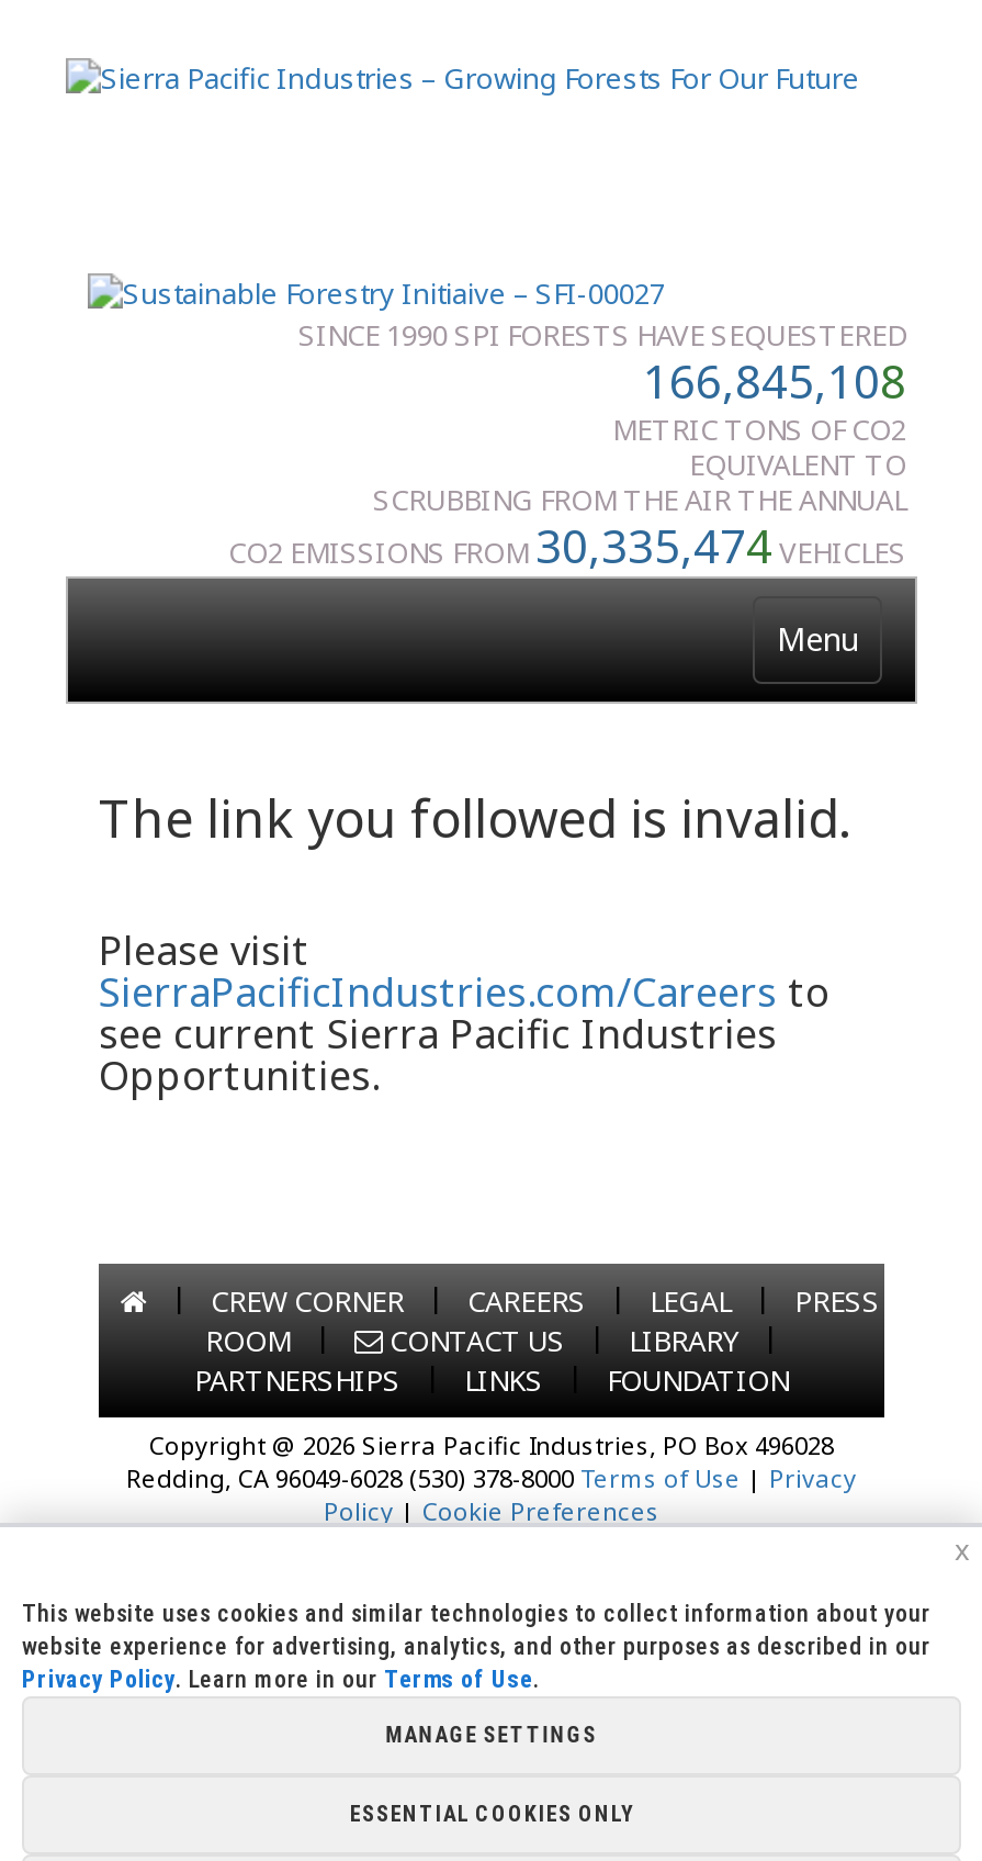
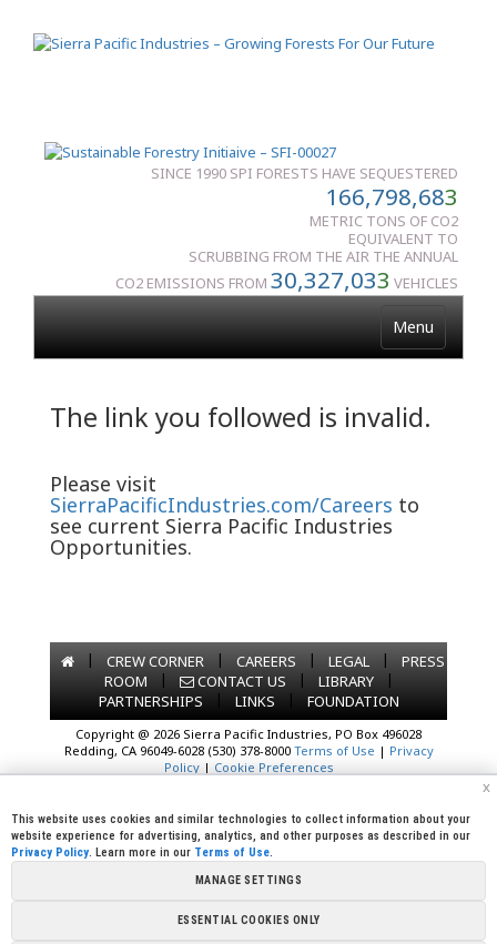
[643,350,906,412] 166,845,108 -> [325,181,458,212] 166,798,683
[228,515,906,576] CO2 EMISSIONS FROM30,335,474VEHICLES -> [115,264,458,295] CO2 EMISSIONS FROM30,327,033VEHICLES

